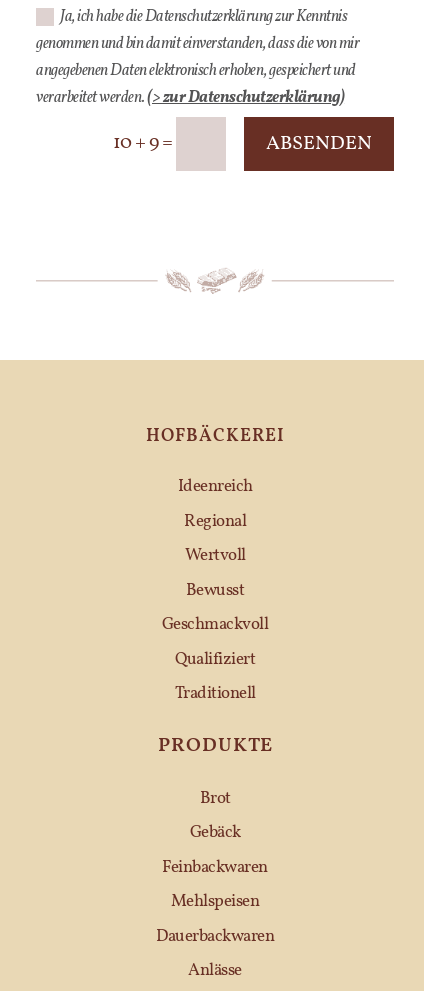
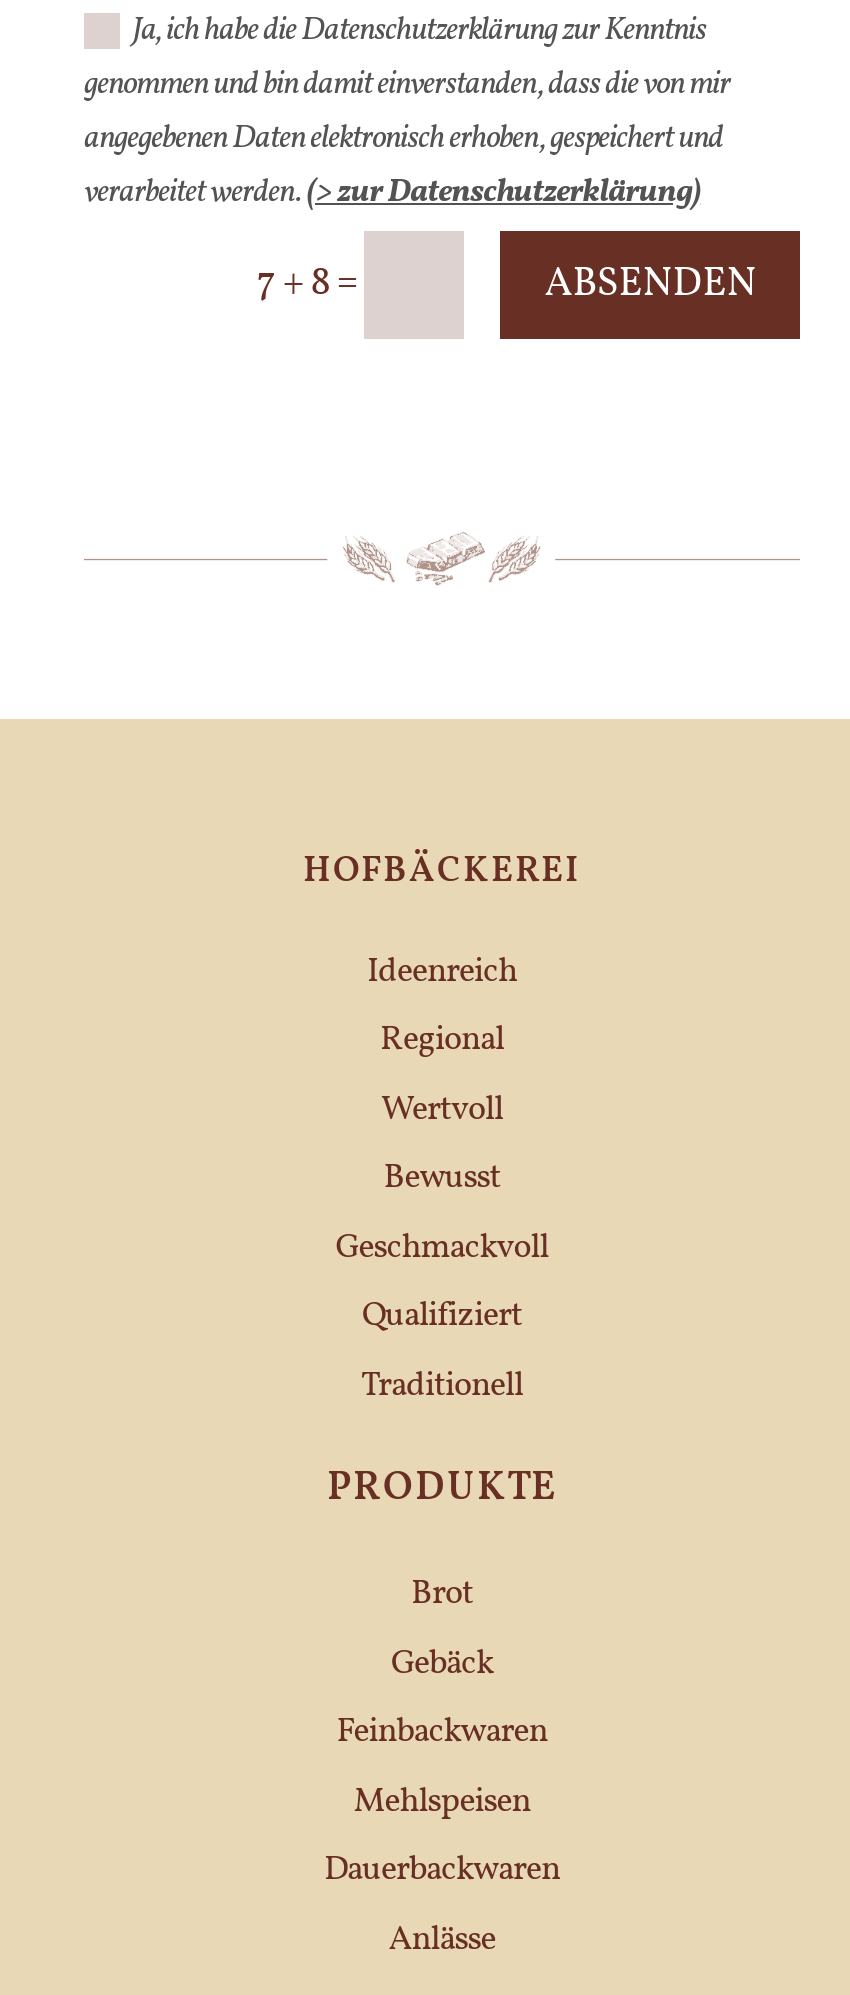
[113,129,176,158] 10 + 9 = -> [256,256,364,313] 7 + 8 =

